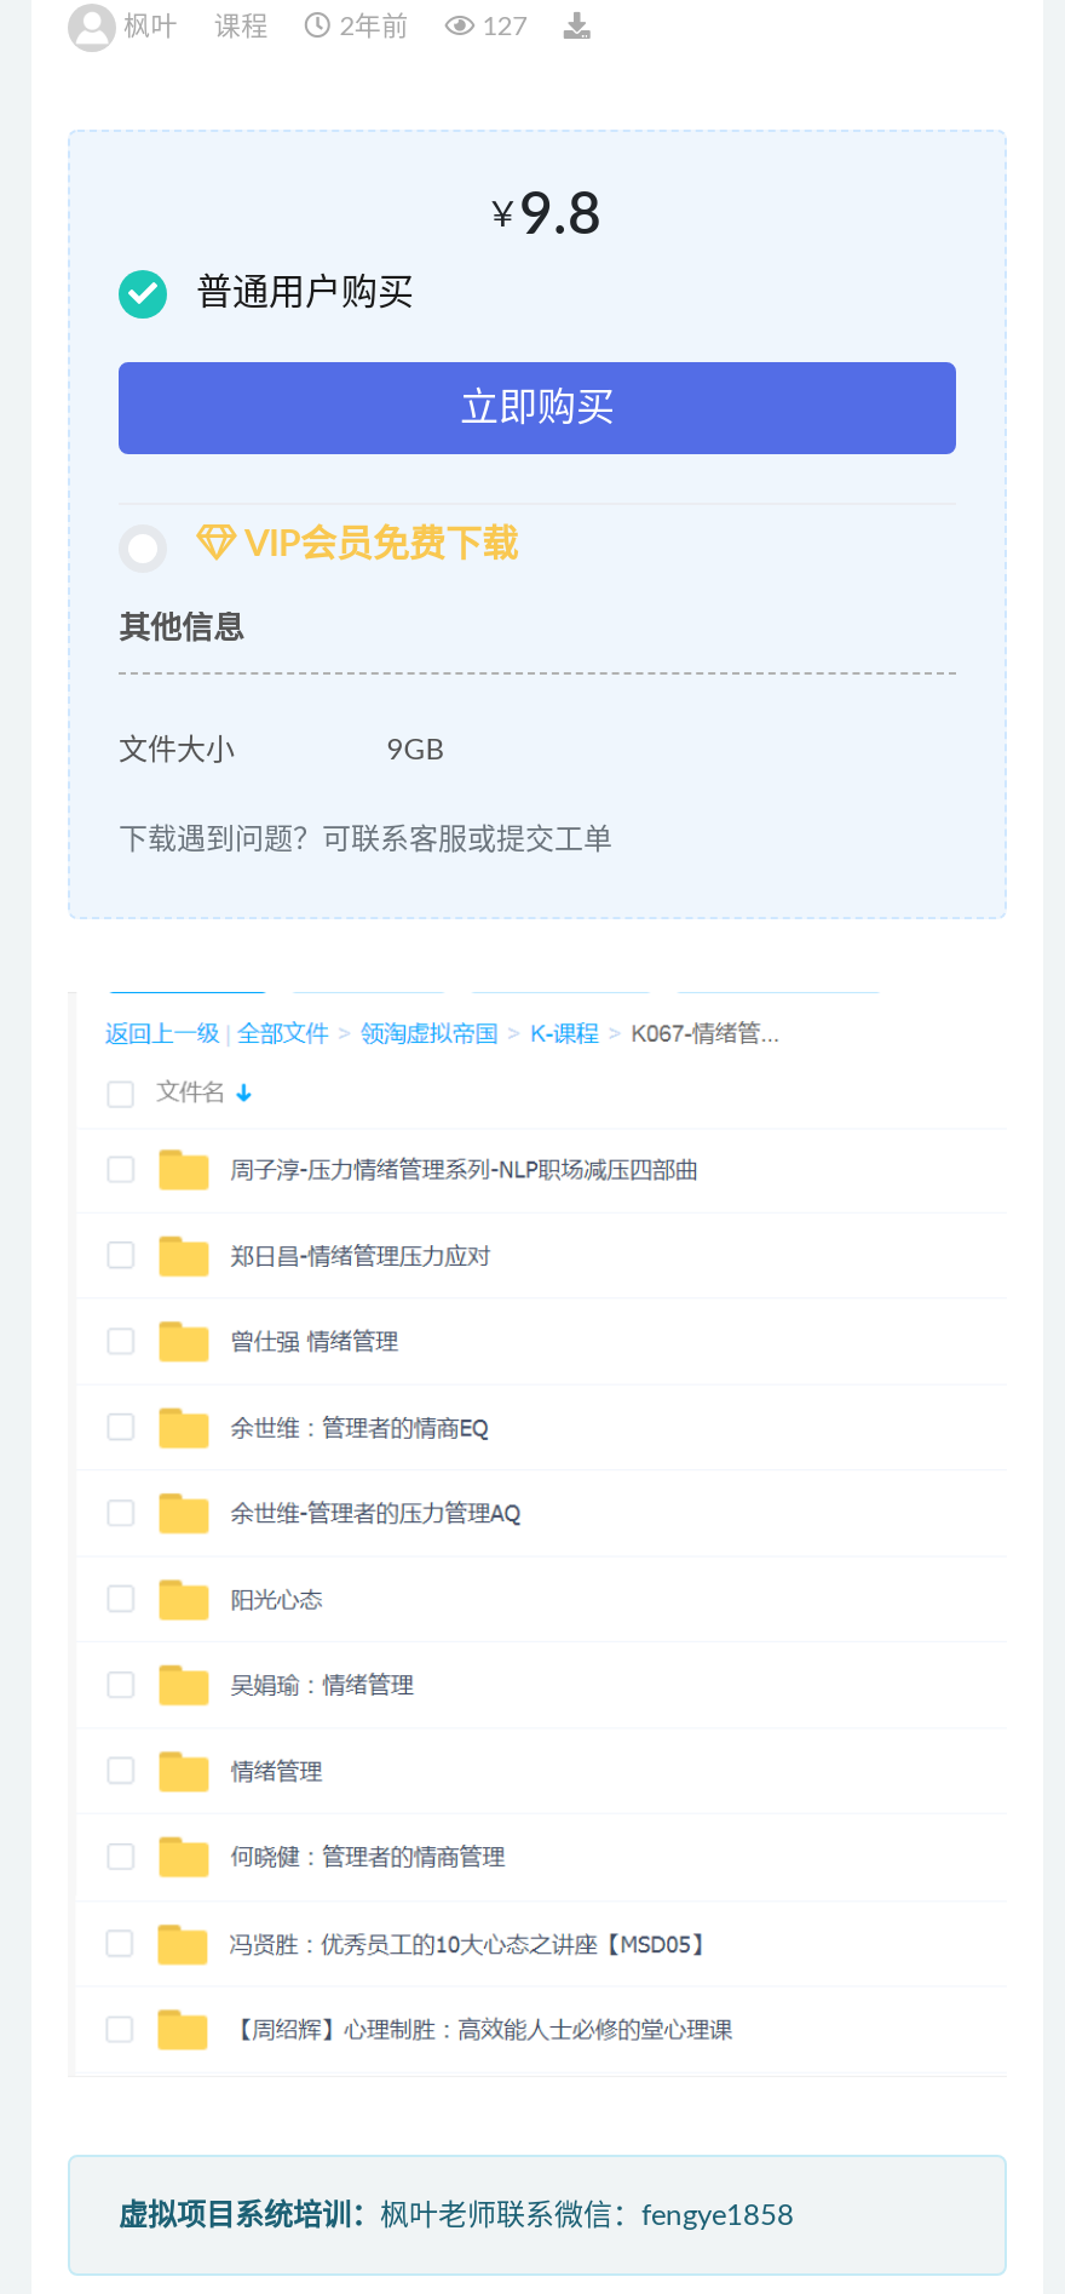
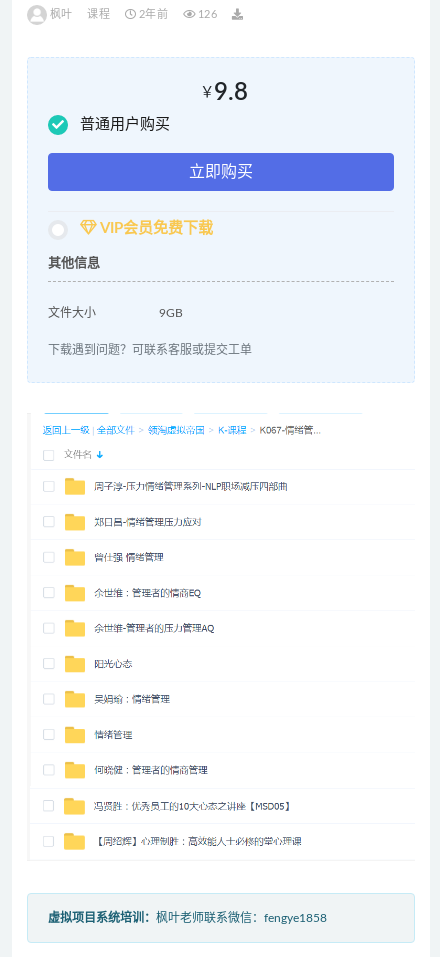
[474,13,527,40] 127 -> [195,9,217,20] 126

